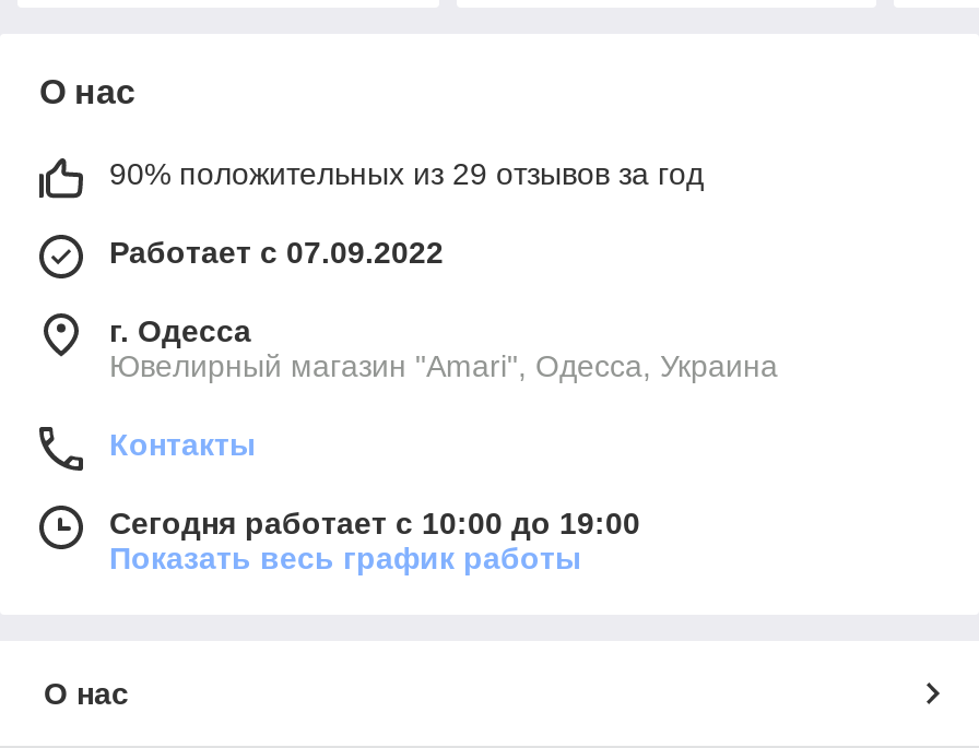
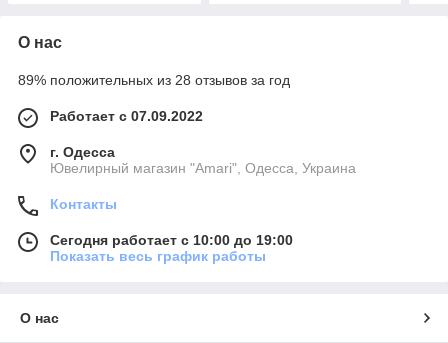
[109,156,704,191] 90% положительных из 29 отзывов за год -> [18,72,290,88] 89% положительных из 28 отзывов за год

